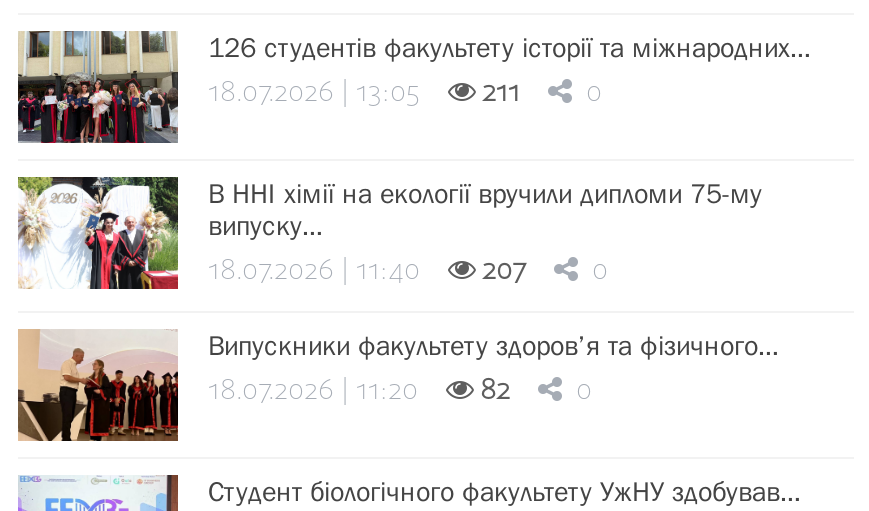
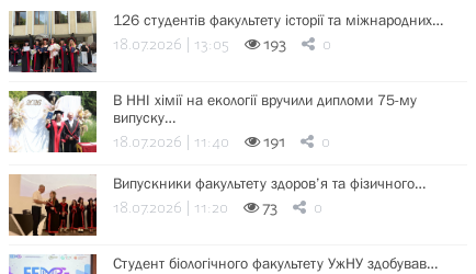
[482,72,520,114] 211 -> [263,33,286,56] 193
[482,250,526,292] 207 -> [263,131,285,154] 191
[480,370,510,412] 82 -> [262,197,277,220] 73

